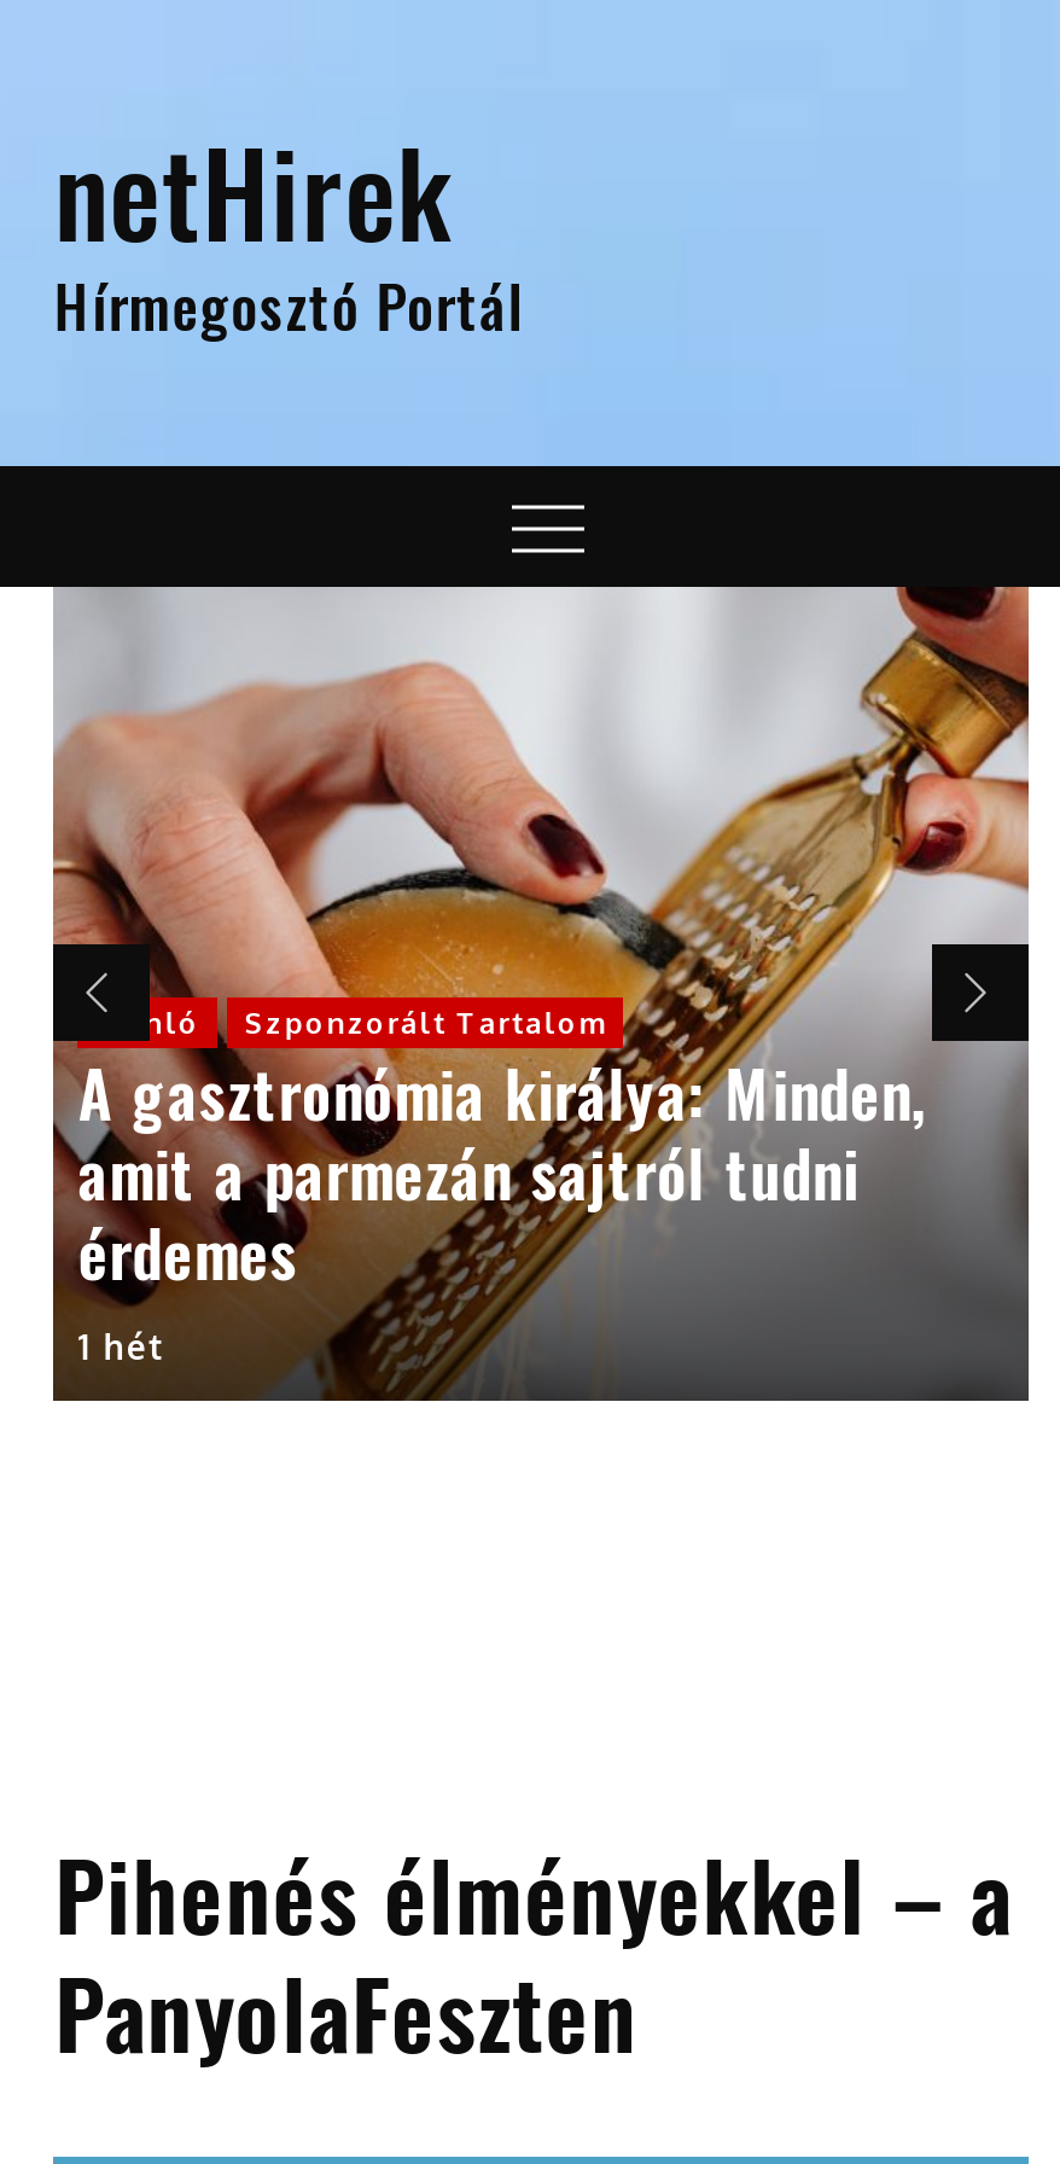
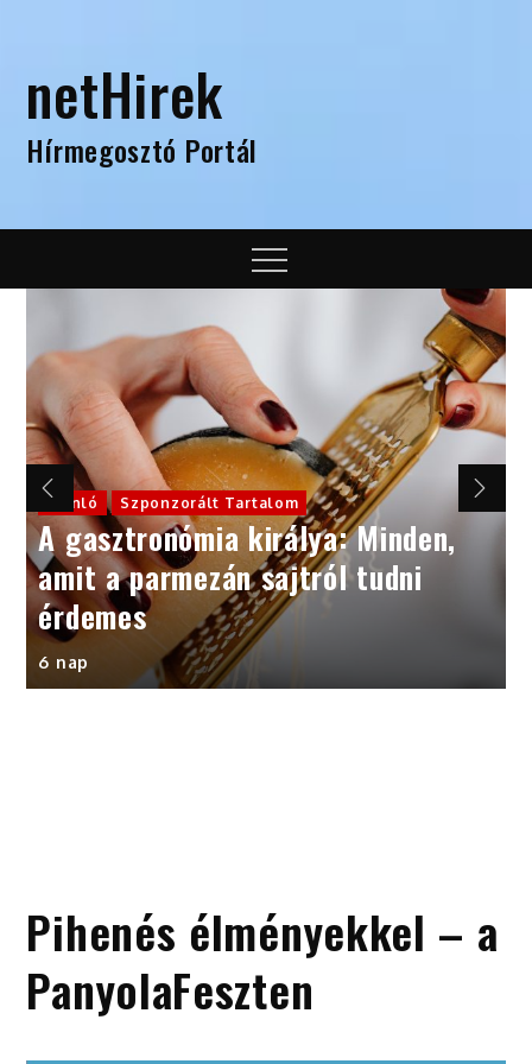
[78,1325,166,1366] 1 hét -> [38,652,89,672] 6 nap

